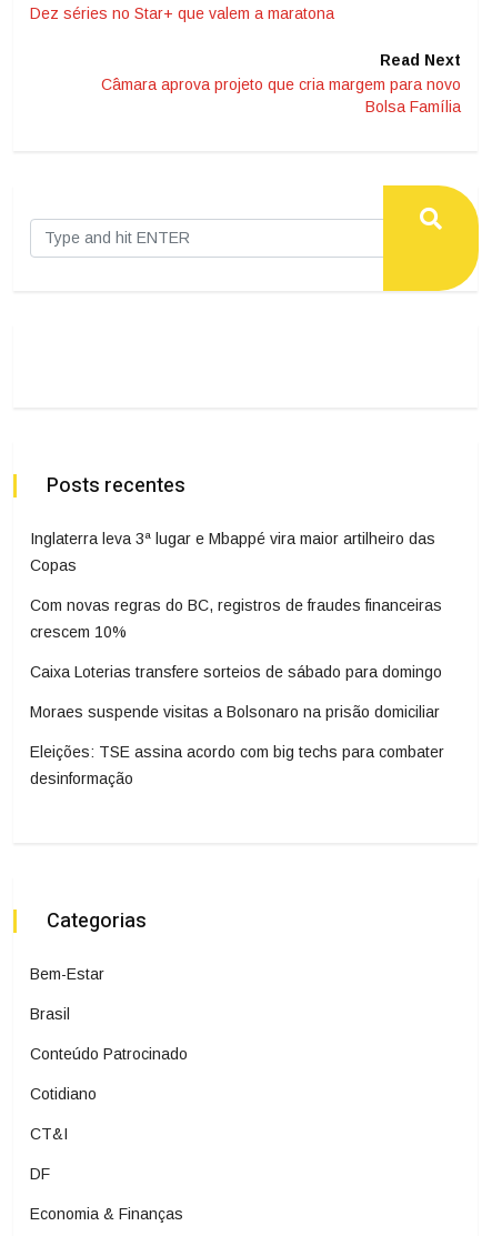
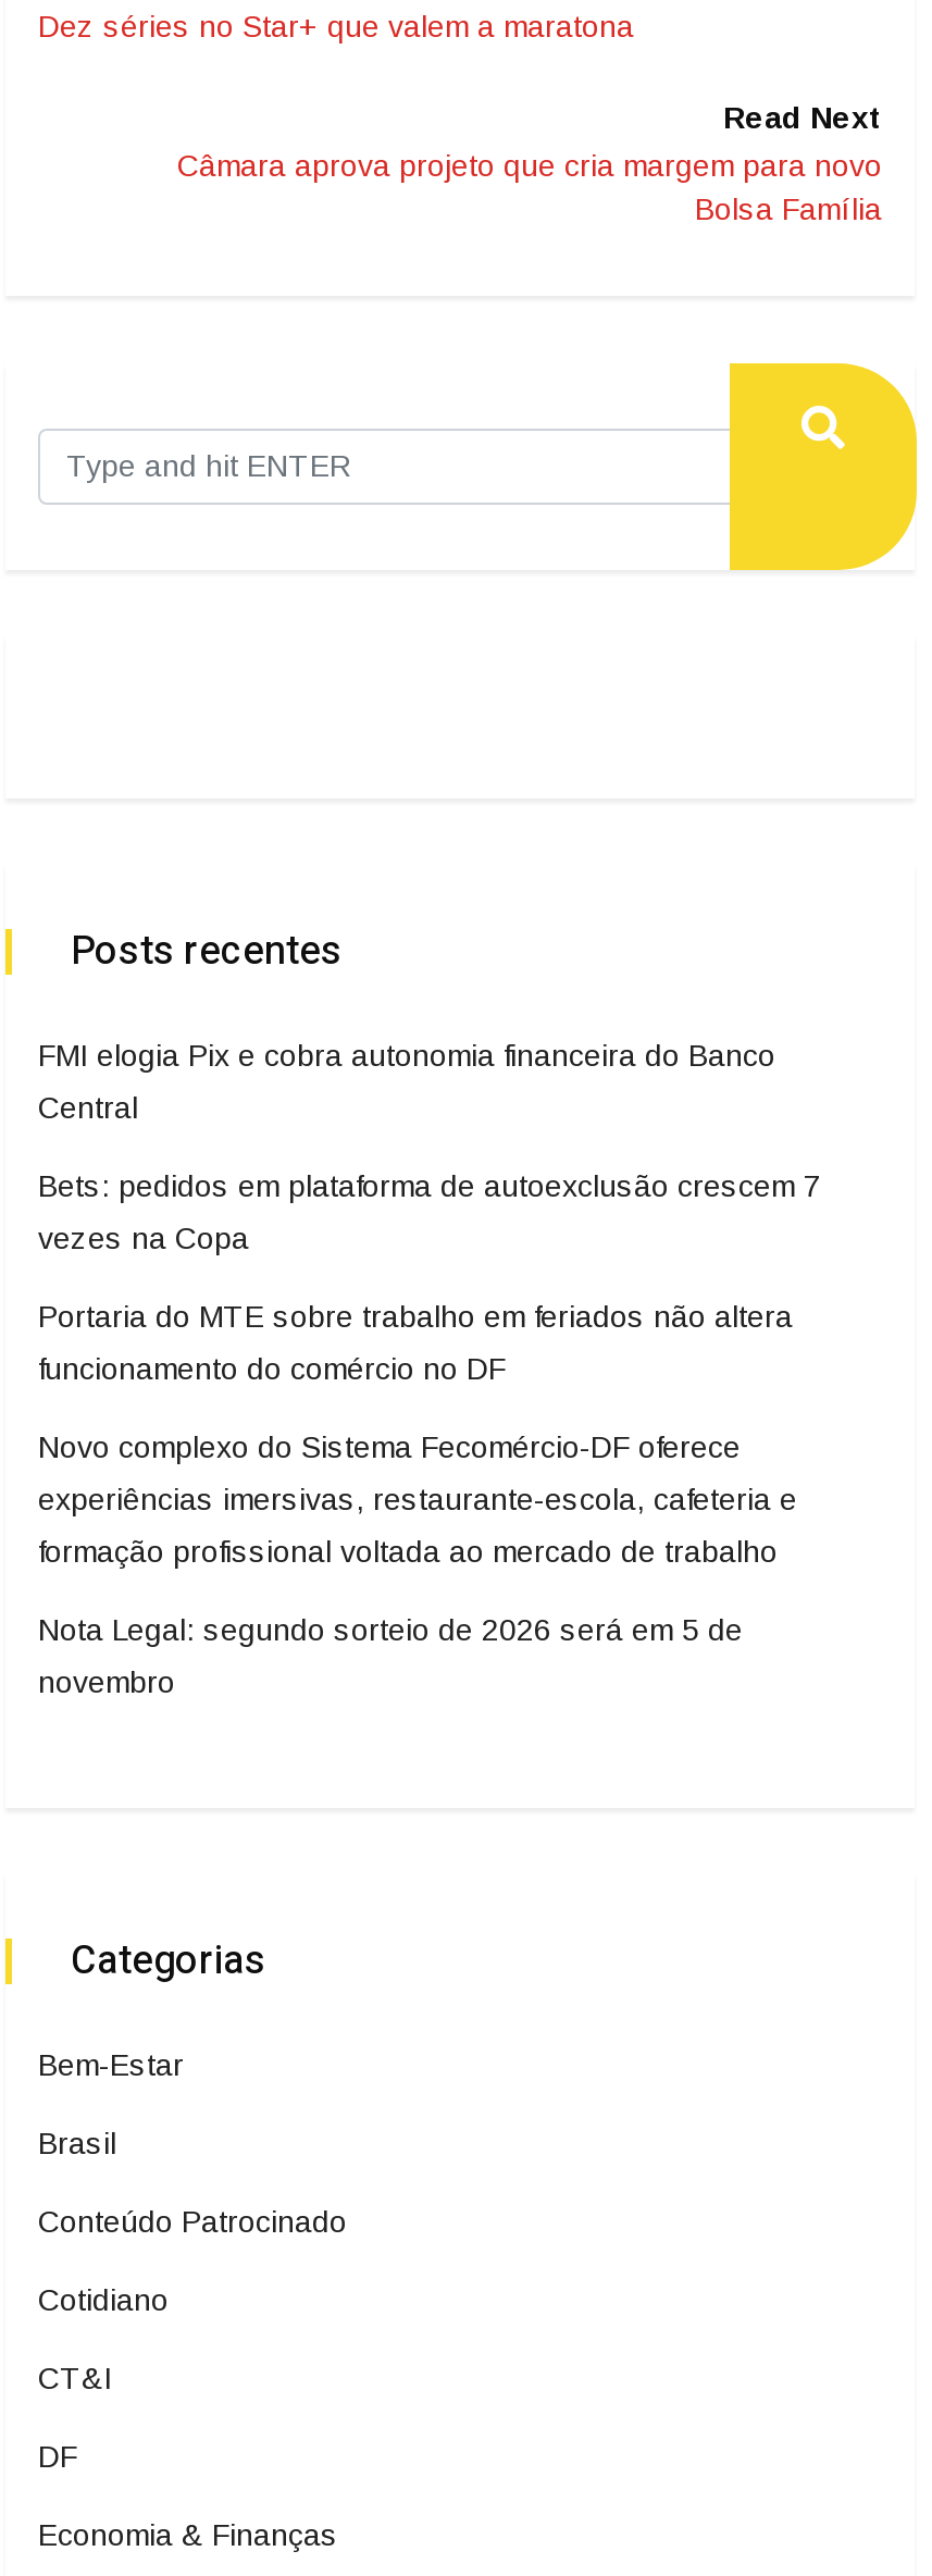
[30,530,444,788] Inglaterra leva 3ª lugar e Mbappé vira maior artilheiro das | Copas | Com novas regras do BC, registros de fraudes financeiras | crescem 10% | Caixa Loterias transfere sorteios de sábado para domingo | Moraes suspende visitas a Bolsonaro na prisão domiciliar | Eleições: TSE assina acordo com big techs para combater | desinformação -> [38,1039,821,1700] FMI elogia Pix e cobra autonomia financeira do Banco | Central | Bets: pedidos em plataforma de autoexclusão crescem 7 | vezes na Copa | Portaria do MTE sobre trabalho em feriados não altera | funcionamento do comércio no DF | Novo complexo do Sistema Fecomércio-DF oferece | experiências imersivas, restaurante-escola, cafeteria e | formação profissional voltada ao mercado de trabalho | Nota Legal: segundo sorteio de 2026 será em 5 de | novembro

